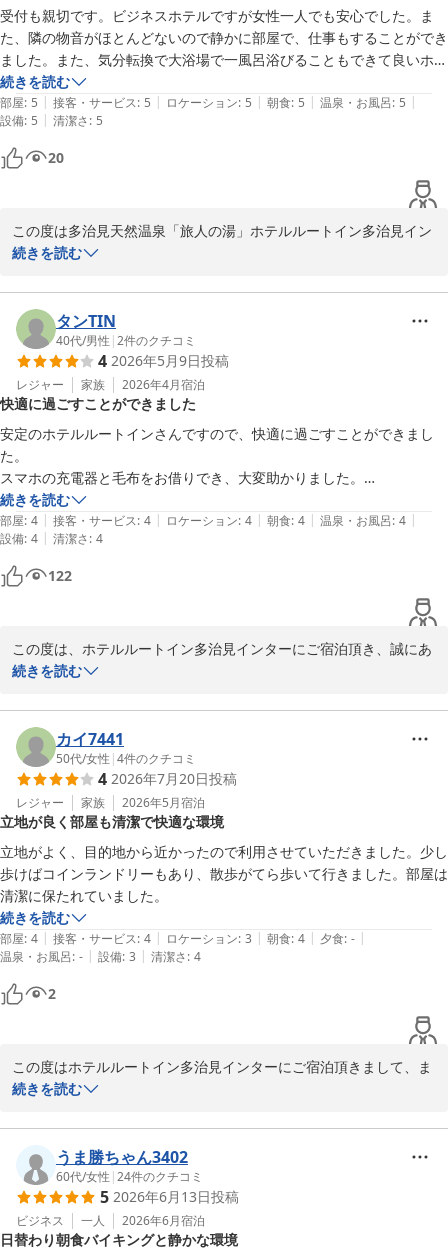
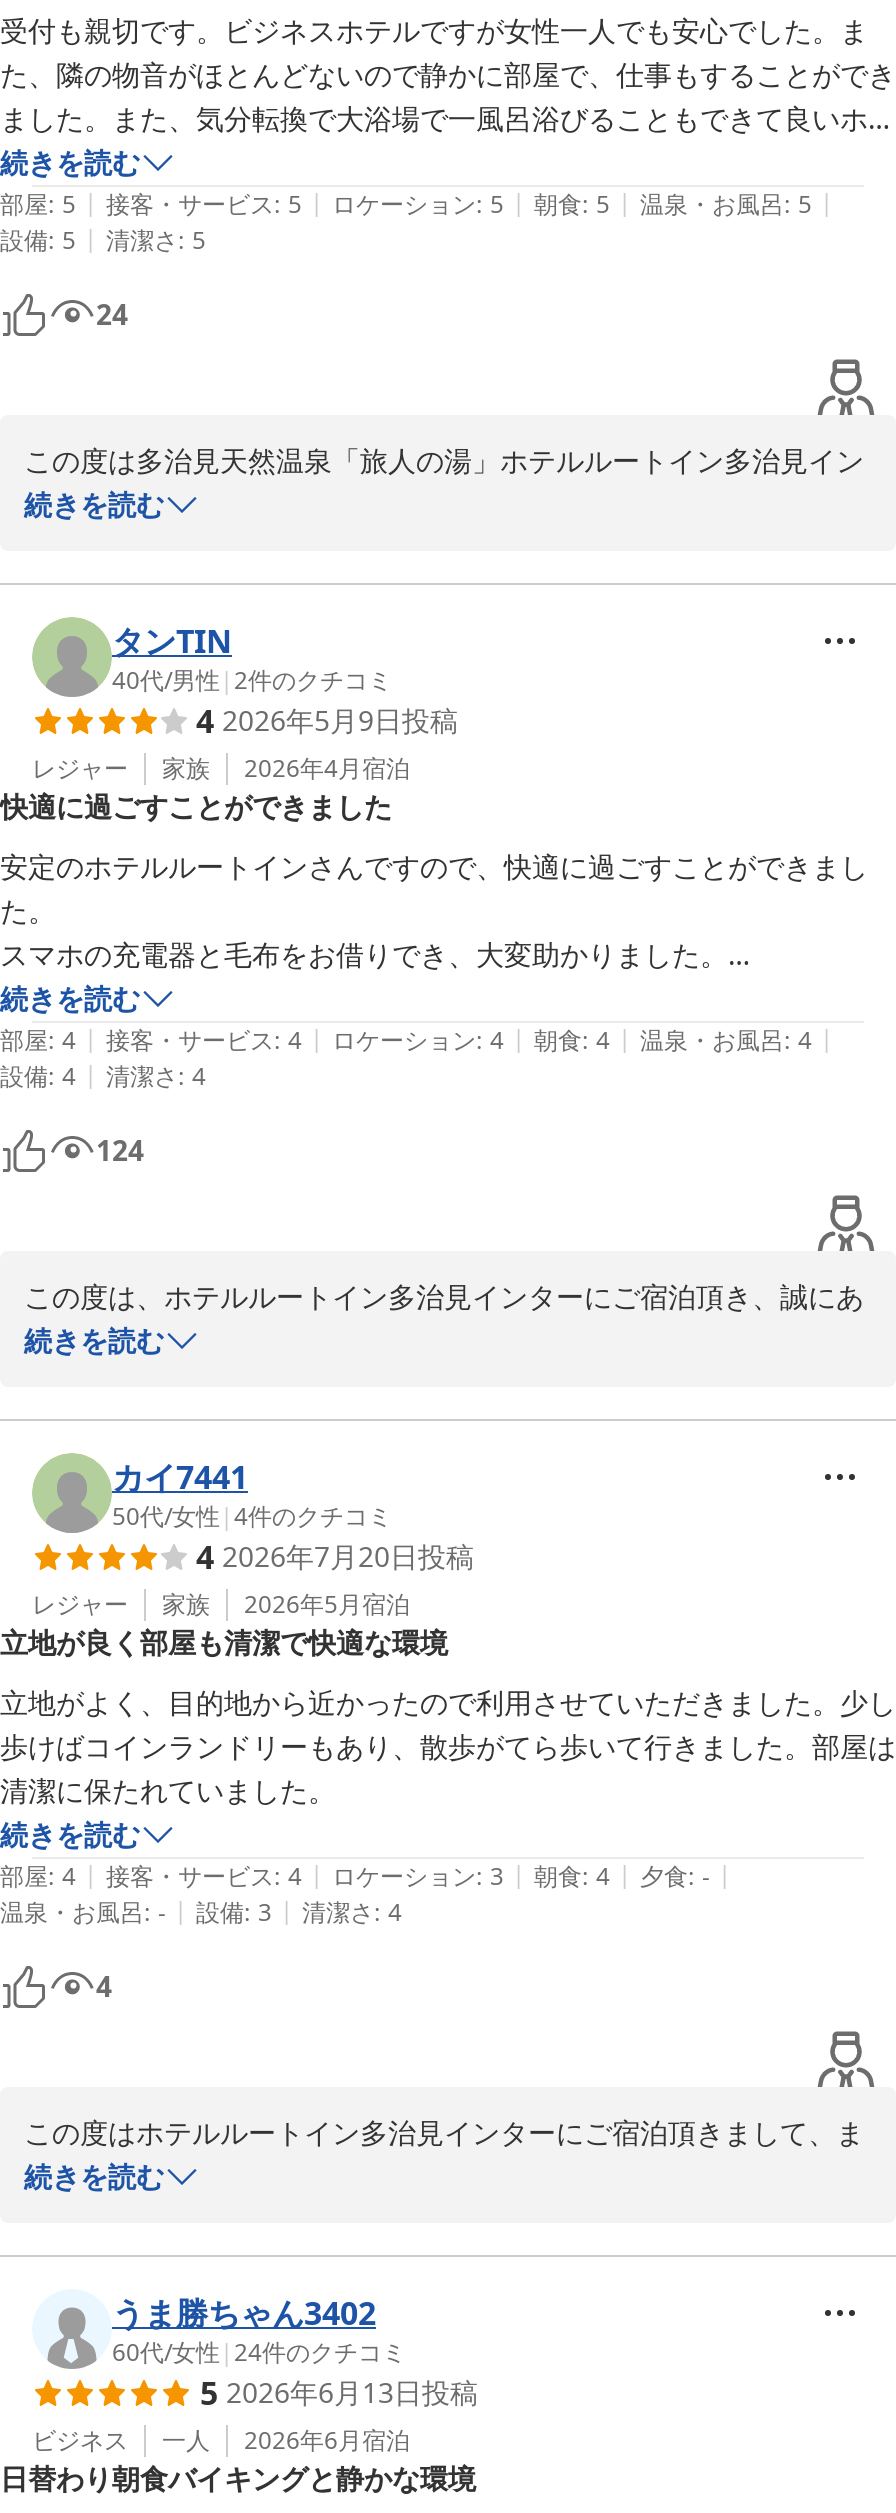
[48,148,64,167] 20 -> [96,295,128,333] 24
[48,566,72,585] 122 -> [96,1131,144,1169] 124
[48,984,56,1003] 2 -> [96,1967,112,2005] 4

